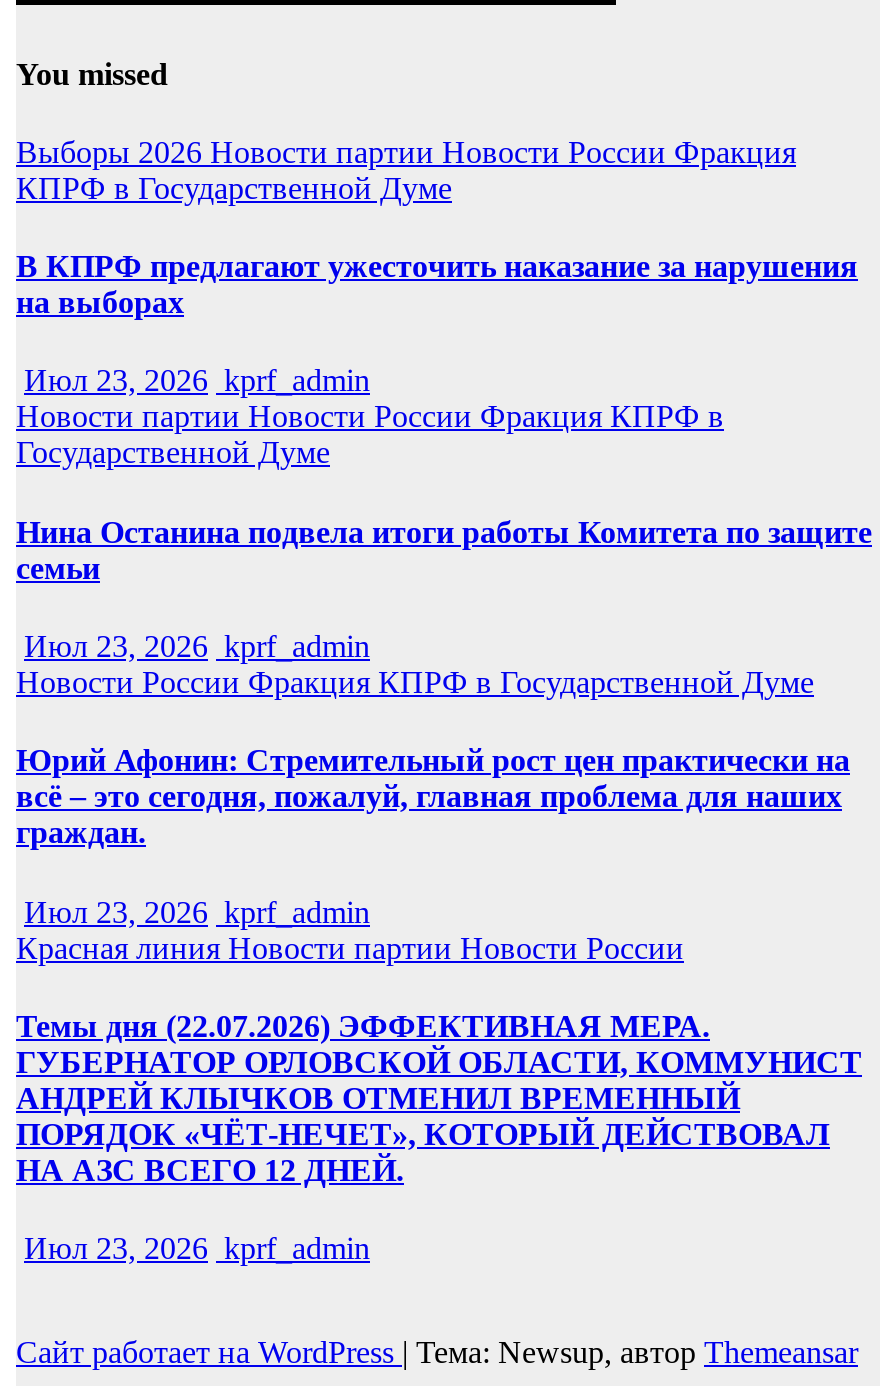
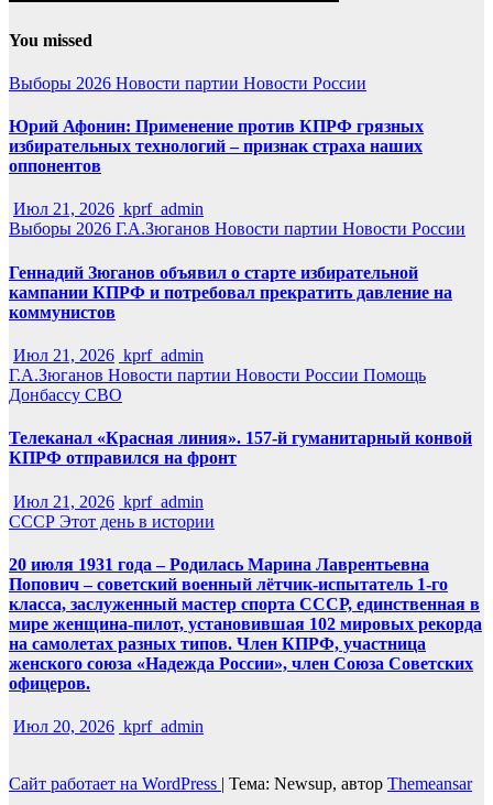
[16,135,796,205] Выборы 2026 Новости партии Новости России Фракция | КПРФ в Государственной Думе -> [9,74,366,92] Выборы 2026 Новости партии Новости России
[16,249,858,319] В КПРФ предлагают ужесточить наказание за нарушения | на выборах -> [9,117,424,175] Юрий Афонин: Применение против КПРФ грязных | избирательных технологий – признак страха наших | оппонентов
[16,364,724,470] Июл 23, 2026 kprf_admin | Новости партии Новости России Фракция КПРФ в | Государственной Думе -> [9,200,465,238] Июл 21, 2026 kprf_admin | Выборы 2026 Г.А.Зюганов Новости партии Новости России
[16,514,872,584] Нина Останина подвела итоги работы Комитета по защите | семьи -> [9,263,452,321] Геннадий Зюганов объявил о старте избирательной | кампании КПРФ и потребовал прекратить давление на | коммунистов
[16,629,814,699] Июл 23, 2026 kprf_admin | Новости РоссииФракция КПРФ в Государственной Думе -> [9,346,426,404] Июл 21, 2026 kprf_admin | Г.А.Зюганов Новости партии Новости России Помощь | Донбассу СВО
[16,743,850,849] Юрий Афонин: Стремительный рост цен практически на | всё – это сегодня, пожалуй, главная проблема для наших | граждан. -> [9,429,472,467] Телеканал «Красная линия». 157-й гуманитарный конвой | КПРФ отправился на фронт
[16,894,684,964] Июл 23, 2026 kprf_admin | Красная линия Новости партии Новости России -> [9,492,215,530] Июл 21, 2026 kprf_admin | СССР Этот день в истории
[16,1009,862,1187] Темы дня (22.07.2026) ЭФФЕКТИВНАЯ МЕРА. | ГУБЕРНАТОР ОРЛОВСКОЙ ОБЛАСТИ, КОММУНИСТ | АНДРЕЙ КЛЫЧКОВ ОТМЕНИЛ ВРЕМЕННЫЙ | ПОРЯДОК «ЧЁТ-НЕЧЕТ», КОТОРЫЙ ДЕЙСТВОВАЛ | НА АЗС ВСЕГО 12 ДНЕЙ. -> [9,555,482,692] 20 июля 1931 года – Родилась Марина Лаврентьевна | Попович – советский военный лётчик-испытатель 1-го | класса, заслуженный мастер спорта СССР, единственная в | мире женщина-пилот, установившая 102 мировых рекорда | на самолетах разных типов. Член КПРФ, участница | женского союза «Надежда России», член Союза Советских | офицеров.
[24,1231,370,1265] Июл 23, 2026 kprf_admin -> [13,717,204,736] Июл 20, 2026 kprf_admin

